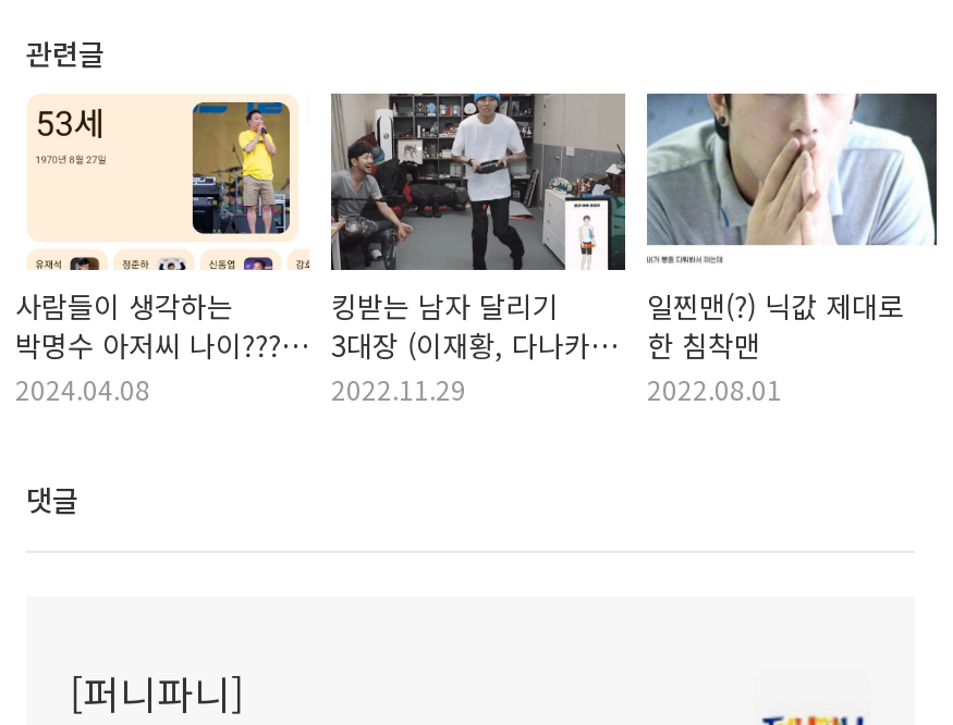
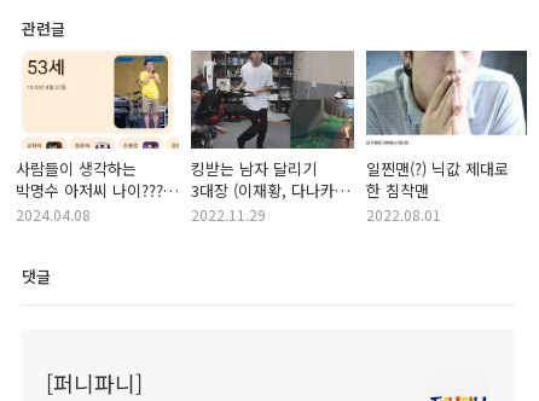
[329,91,627,272] [image] -> [191,50,355,150] [image]

